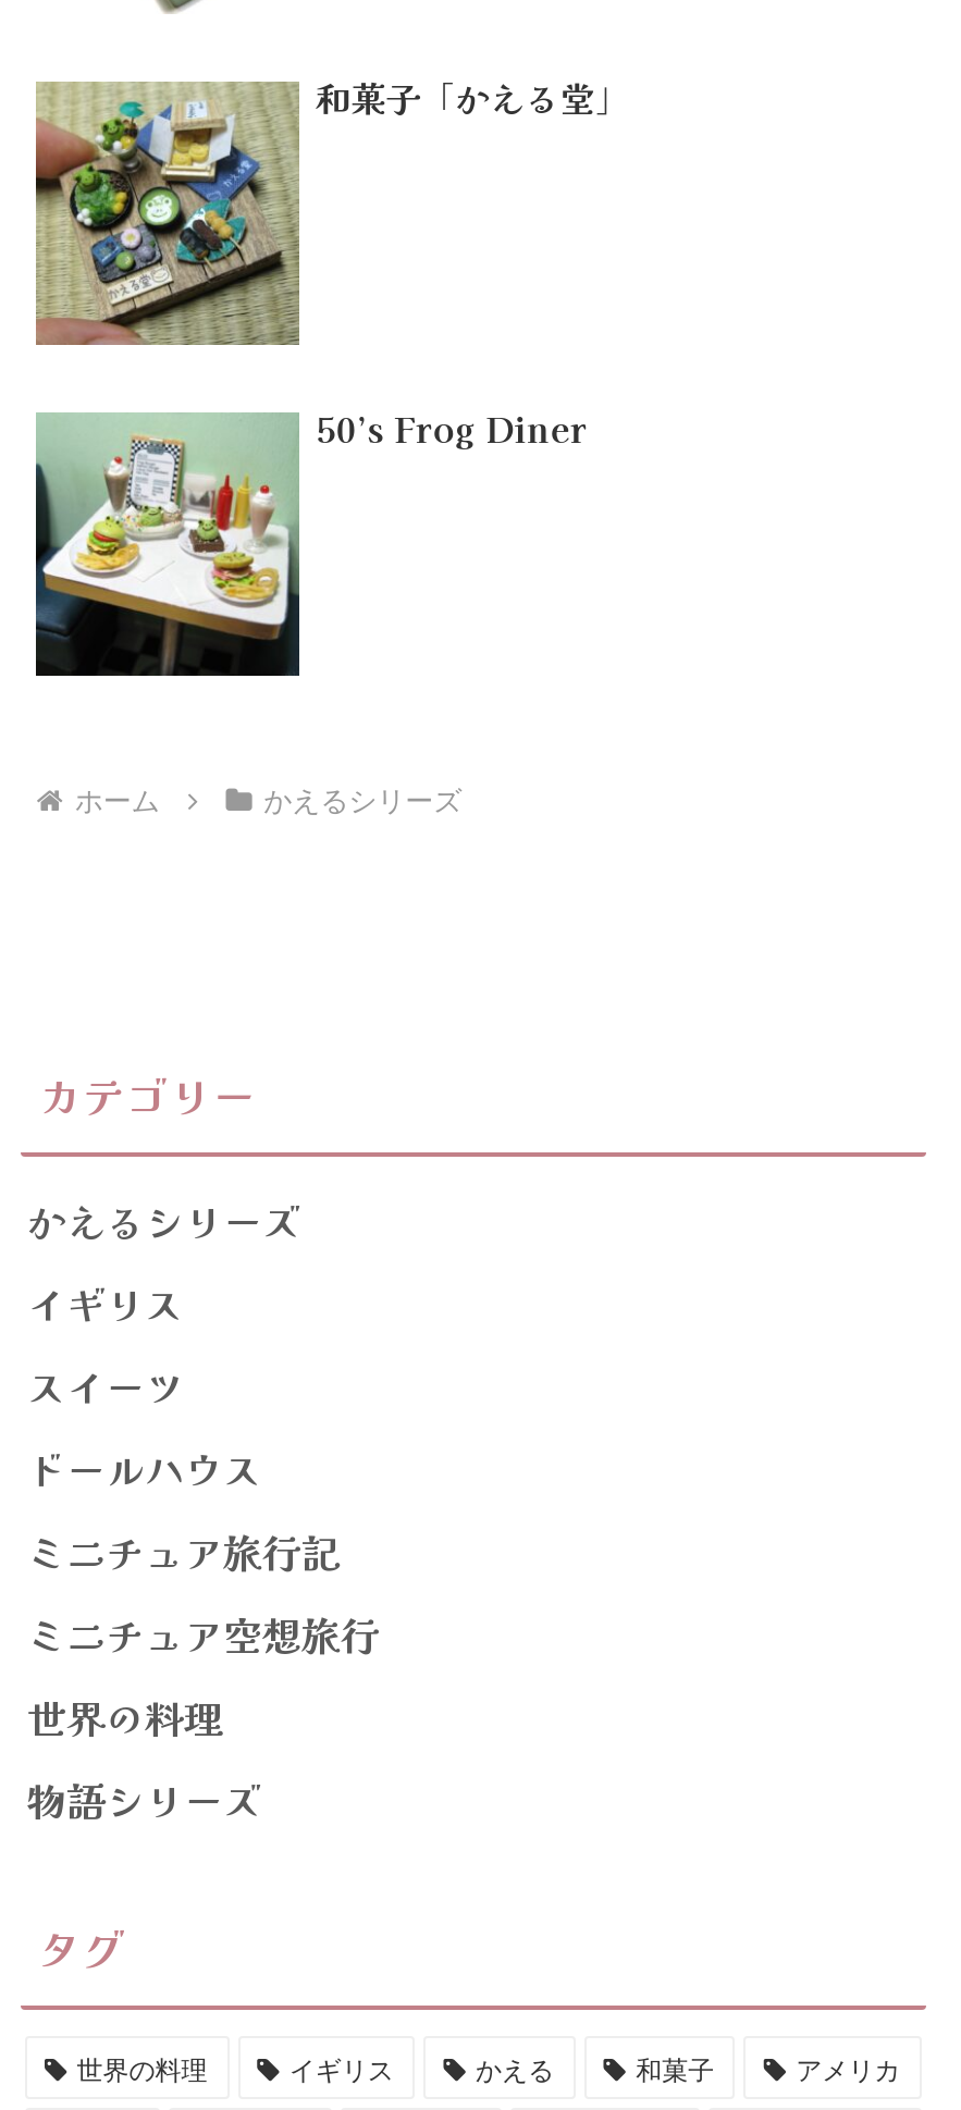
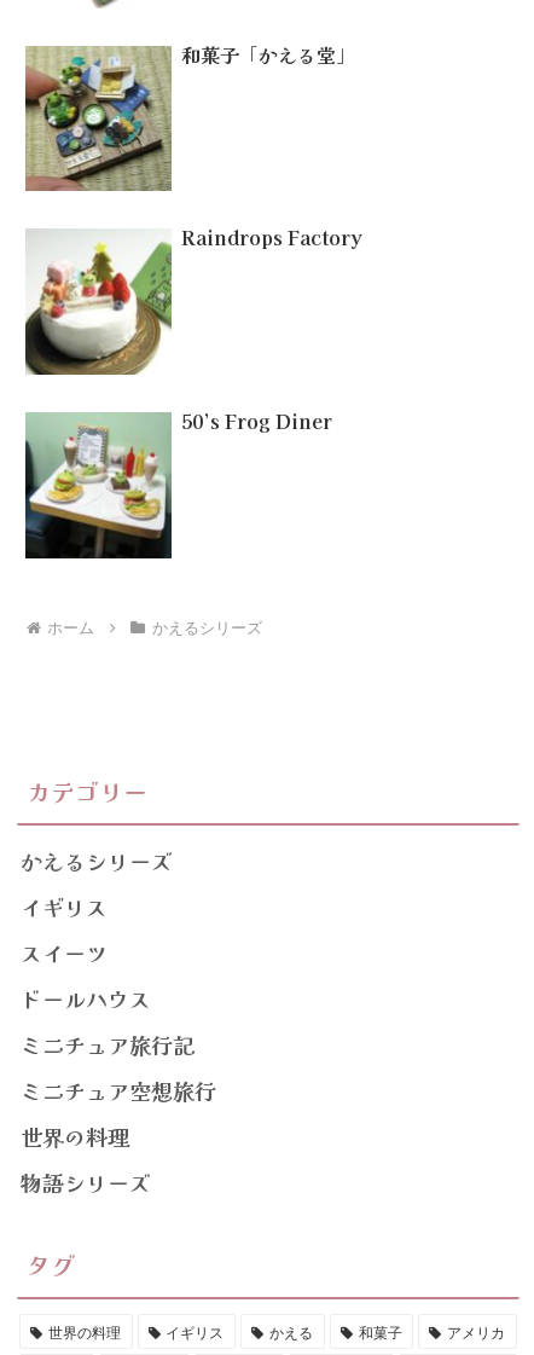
none -> [25,223,362,376] [image] | Raindrops Factory

